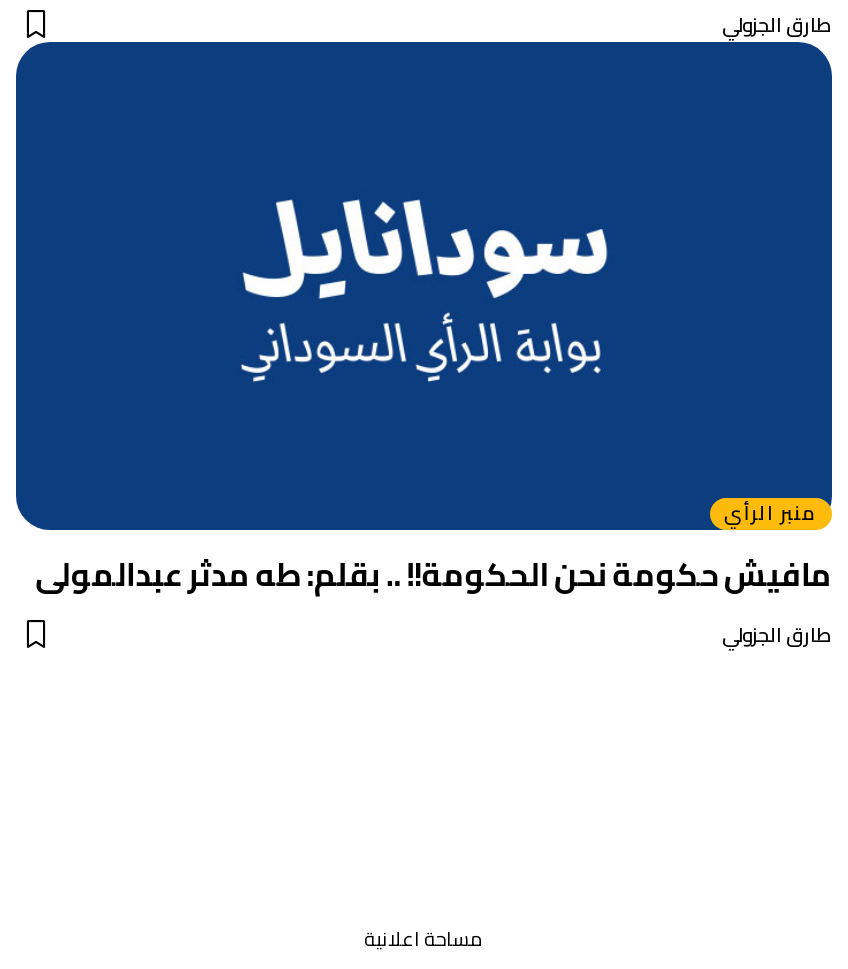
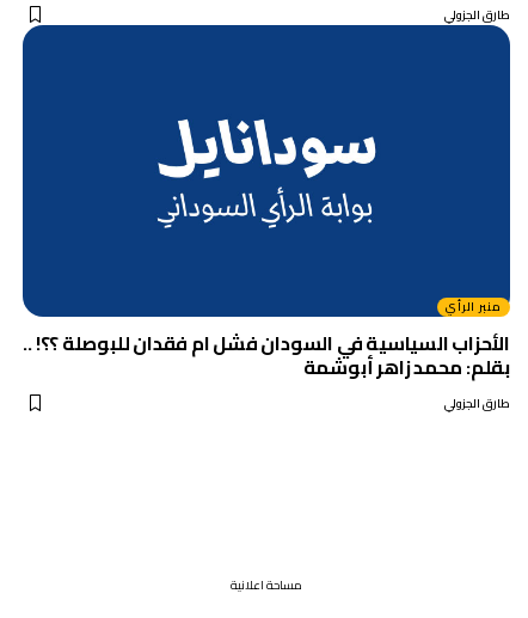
[35,545,832,605] مافيش حكومة نحن الحكومة!! .. بقلم: طه مدثر عبدالمولى -> [23,326,510,385] الأحزاب السياسية في السودان فشل ام فقدان للبوصلة ؟؟! .. | بقلم: محمد زاهر أبوشمة

